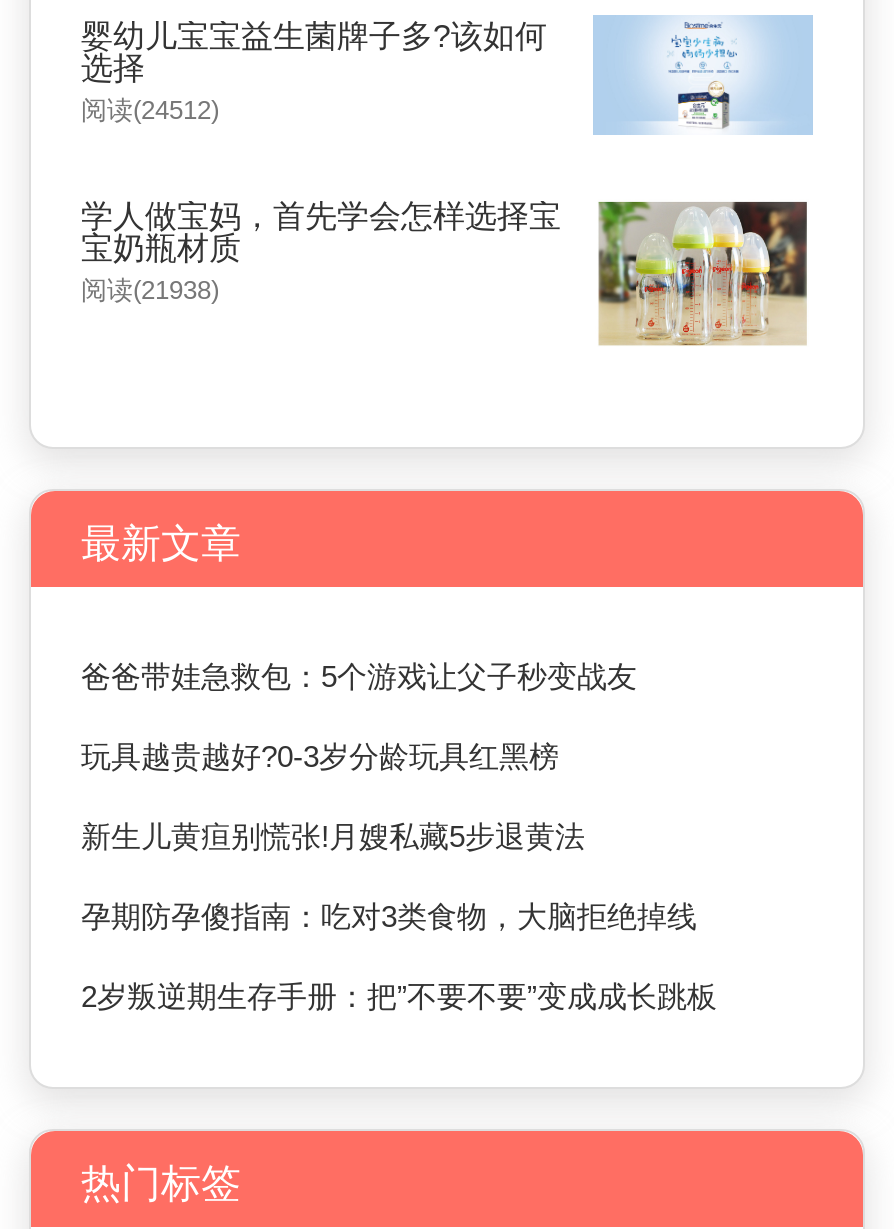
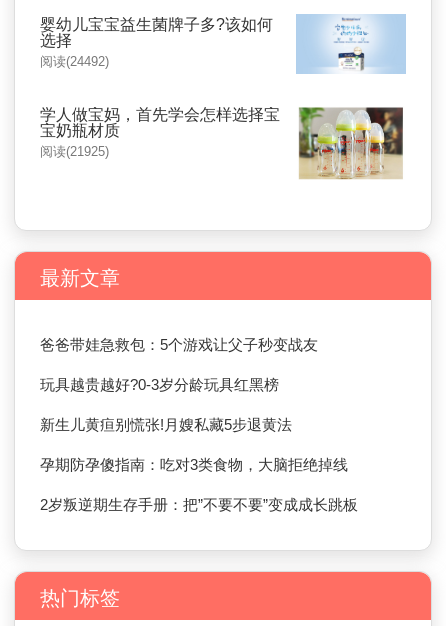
[81,95,219,125] 阅读(24512) -> [40,54,109,69] 阅读(24492)
[81,274,219,304] 阅读(21938) -> [40,144,109,159] 阅读(21925)

